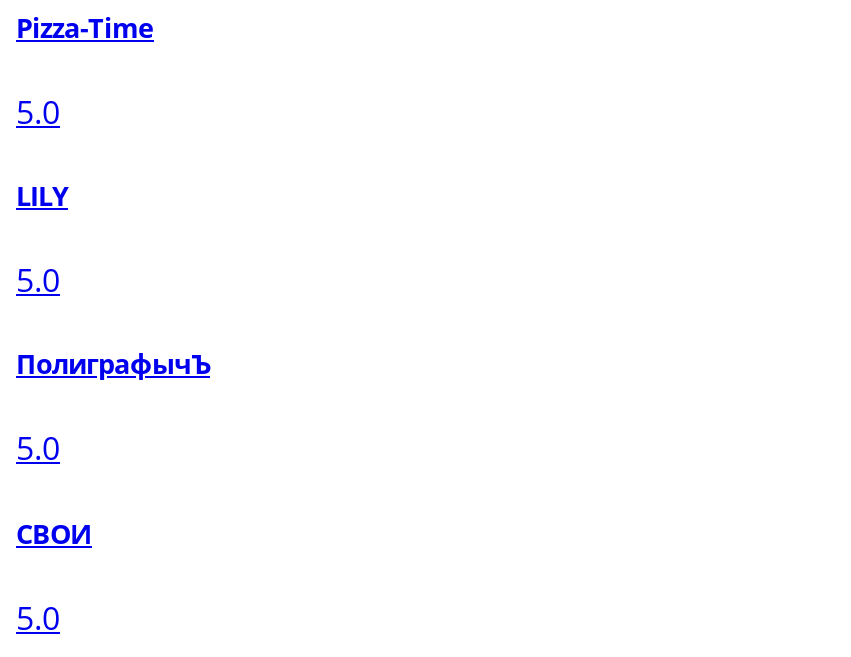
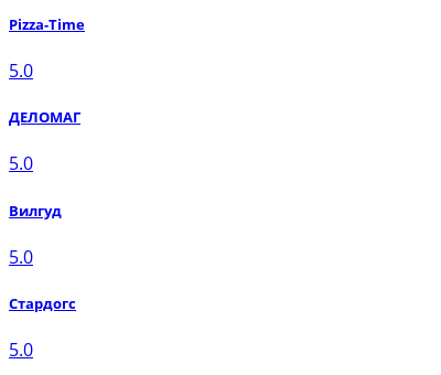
[16,177,68,213] LILY -> [9,107,80,127] ДЕЛОМАГ
[16,346,210,382] ПолиграфычЪ -> [9,200,62,220] Вилгуд
[16,515,92,551] СВОИ -> [9,293,76,313] Стардогс

